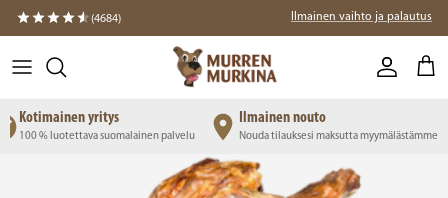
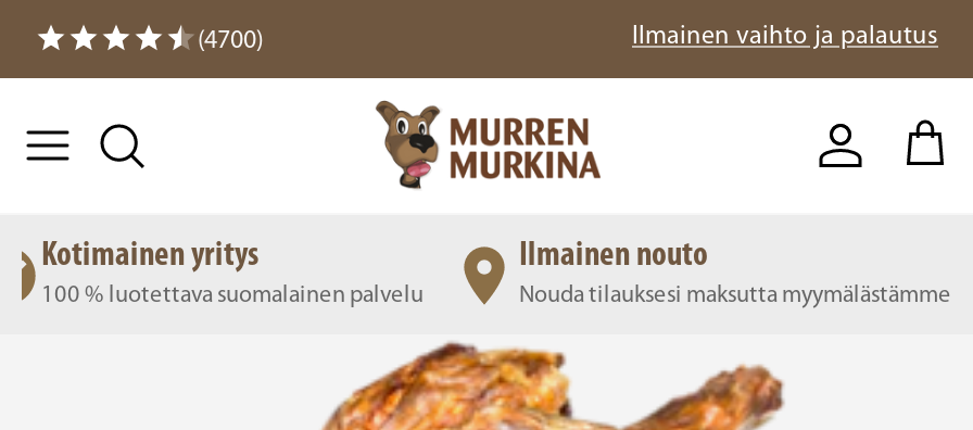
[91,13,121,25] (4684) -> [198,29,263,55] (4700)

